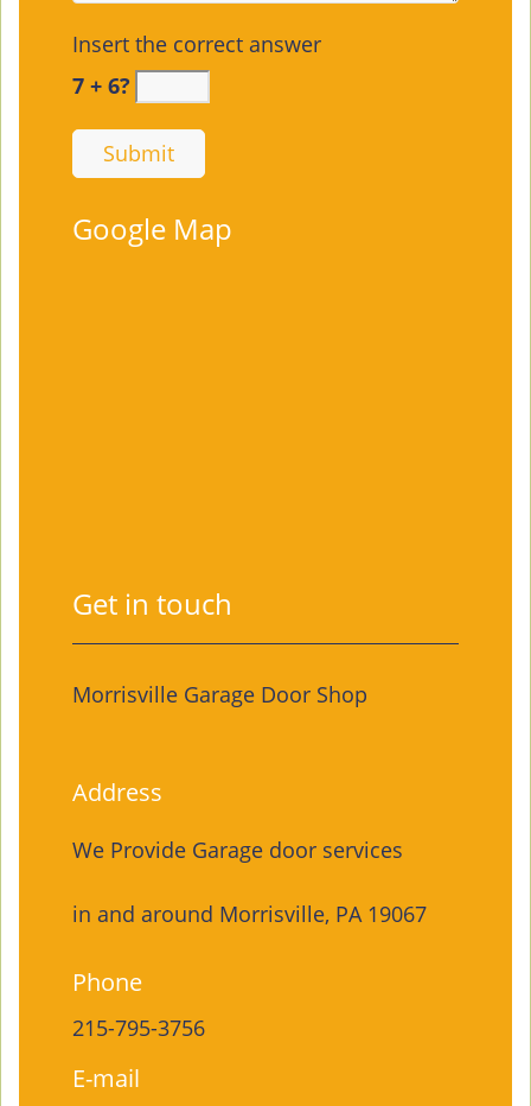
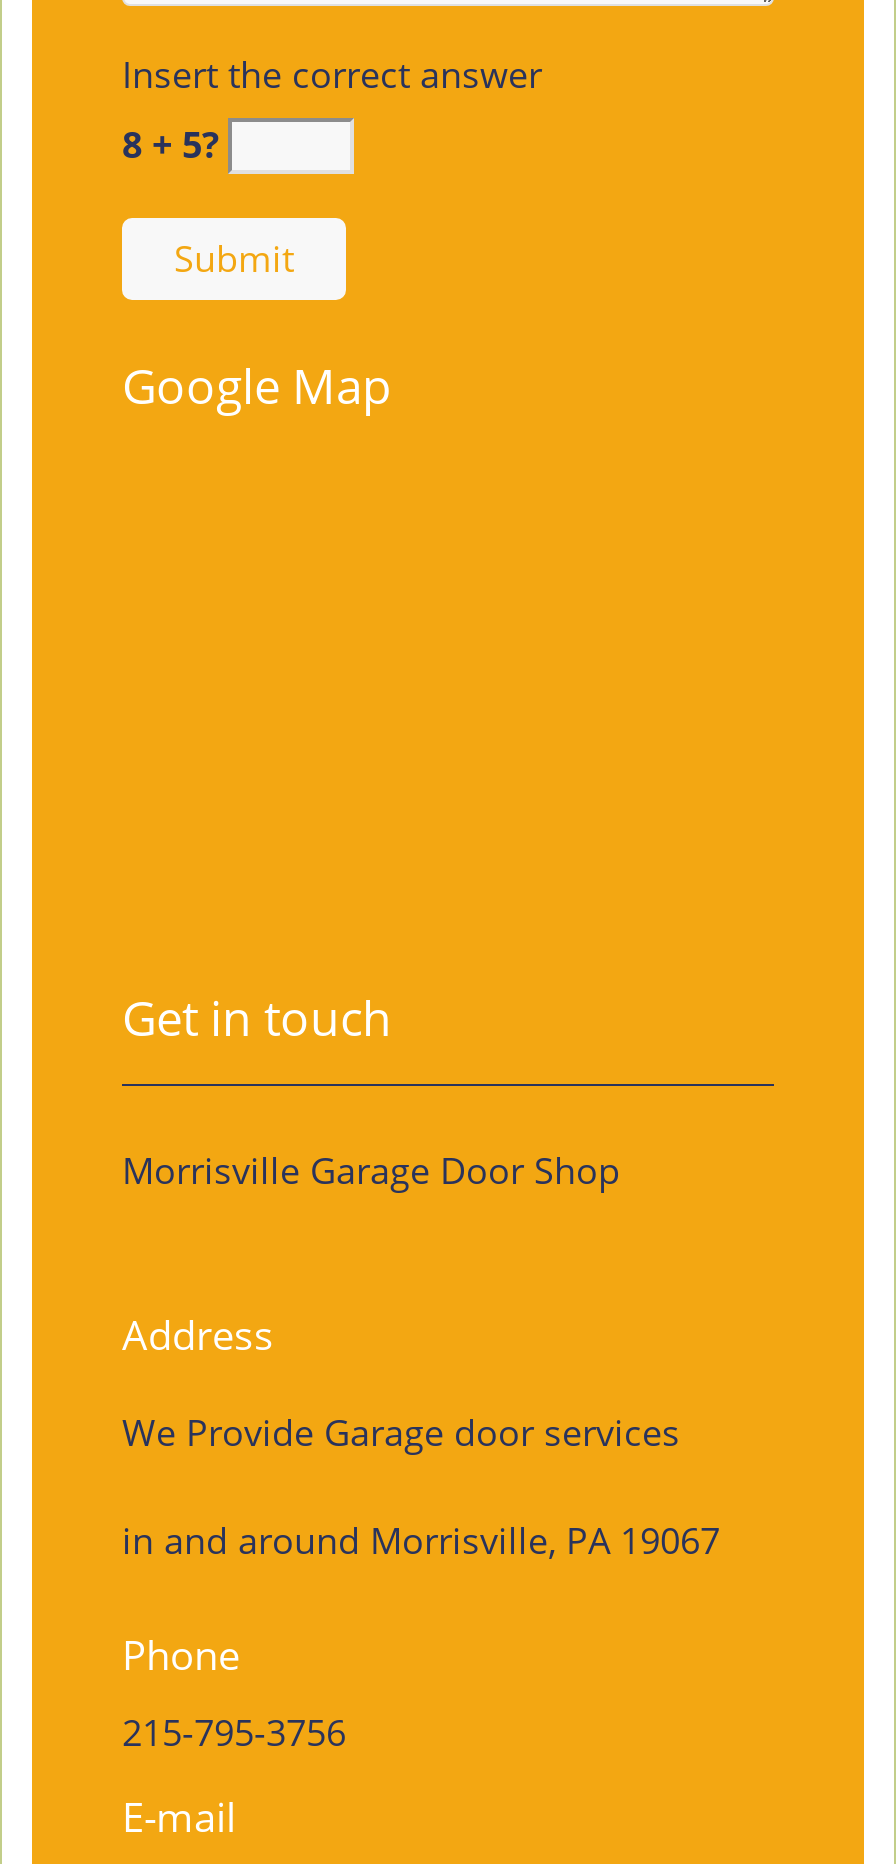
[72,71,130,100] 7 + 6? -> [122,120,220,168] 8 + 5?

